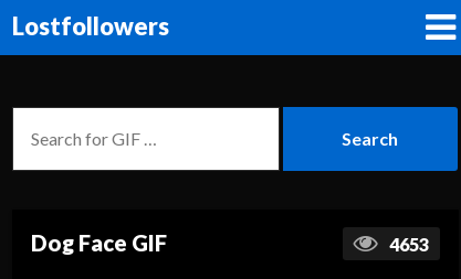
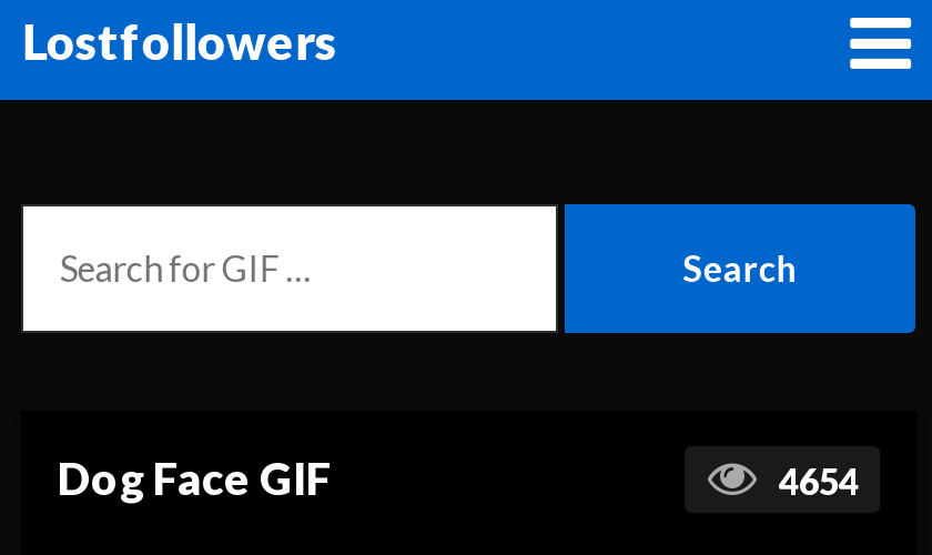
[390,234,429,255] 4653 -> [779,460,859,502] 4654

